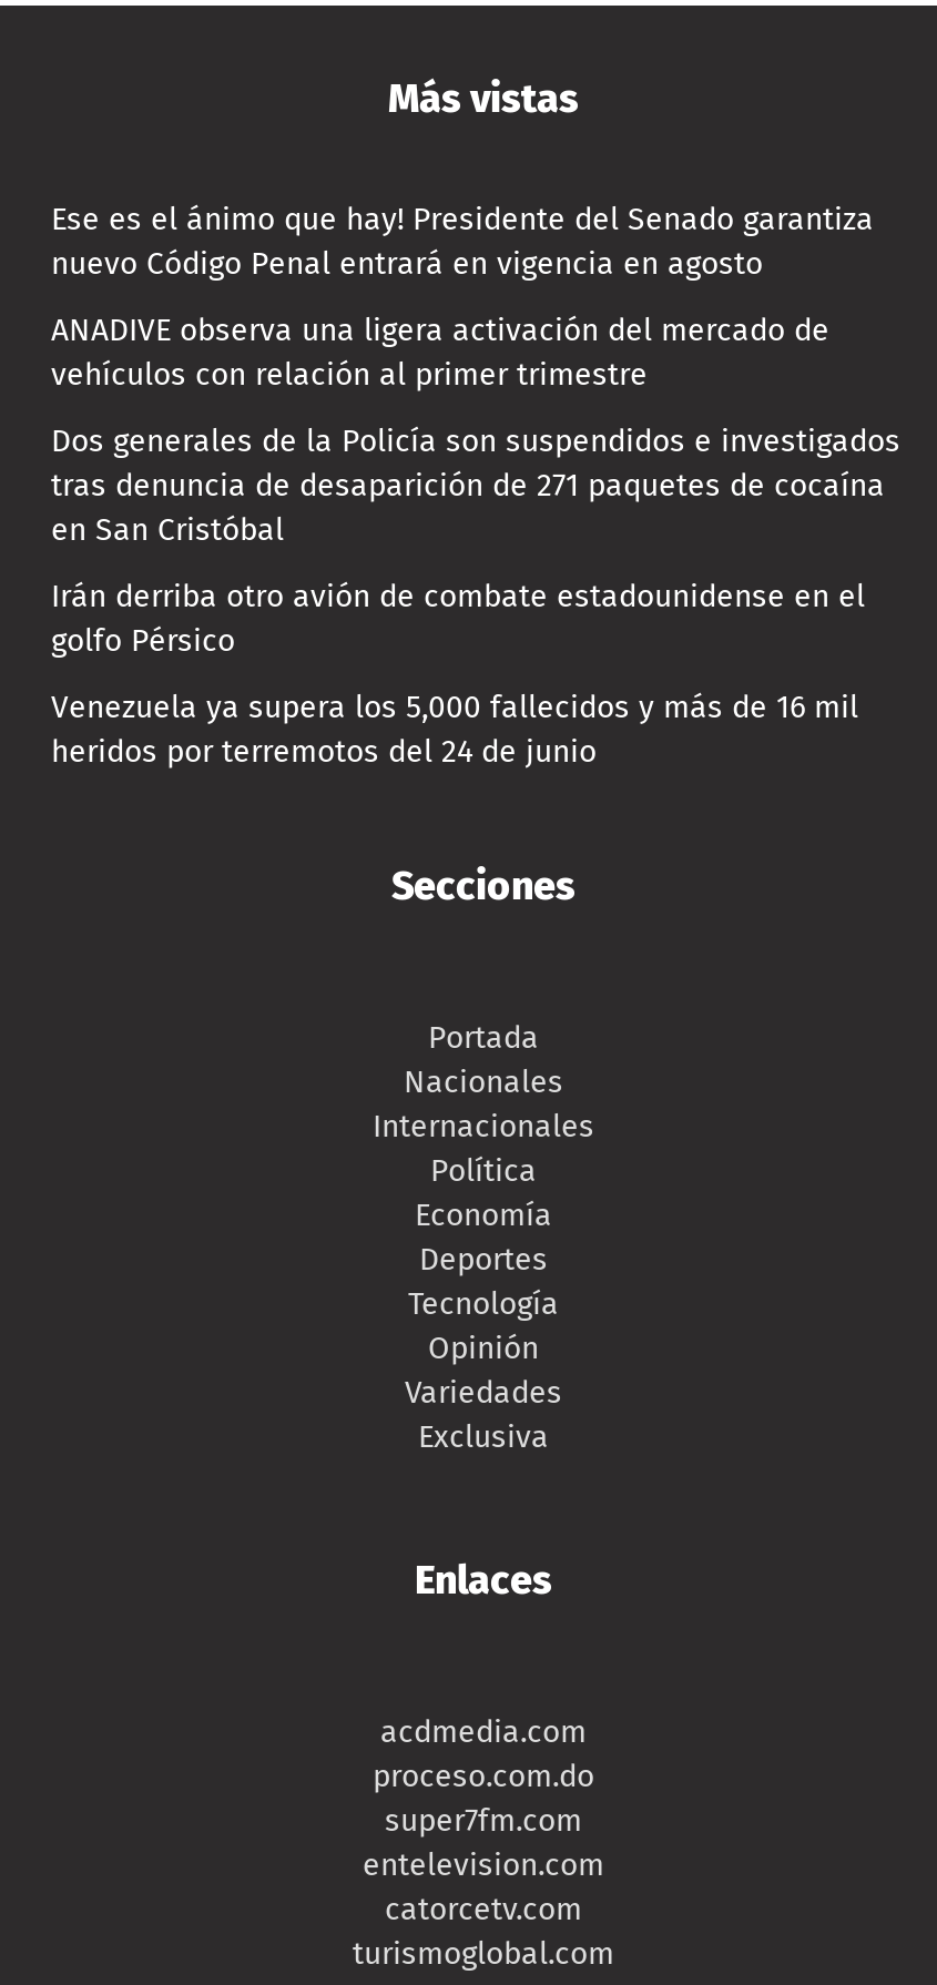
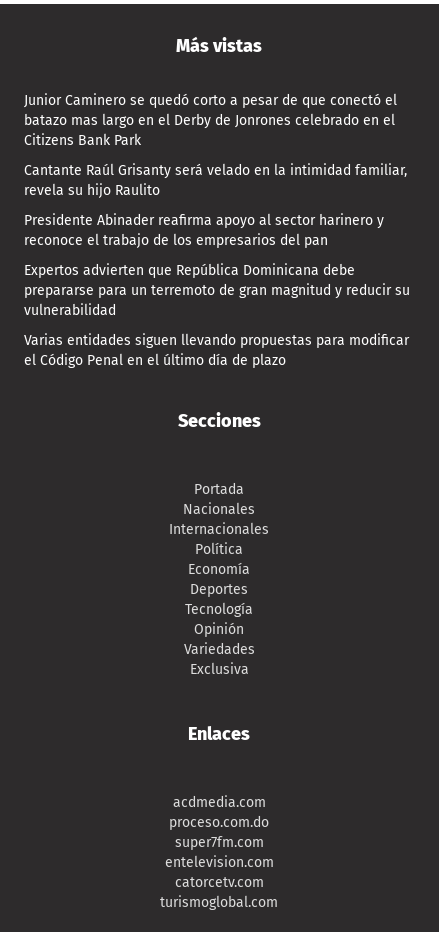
[51,202,874,284] Ese es el ánimo que hay! Presidente del Senado garantiza | nuevo Código Penal entrará en vigencia en agosto -> [24,92,397,149] Junior Caminero se quedó corto a pesar de que conectó el | batazo mas largo en el Derby de Jonrones celebrado en el | Citizens Bank Park
[51,312,829,395] ANADIVE observa una ligera activación del mercado de | vehículos con relación al primer trimestre -> [24,162,407,199] Cantante Raúl Grisanty será velado en la intimidad familiar, | revela su hijo Raulito
[51,423,900,550] Dos generales de la Policía son suspendidos e investigados | tras denuncia de desaparición de 271 paquetes de cocaína | en San Cristóbal -> [24,212,384,249] Presidente Abinader reafirma apoyo al sector harinero y | reconoce el trabajo de los empresarios del pan
[51,579,865,661] Irán derriba otro avión de combate estadounidense en el | golfo Pérsico -> [24,262,410,319] Expertos advierten que República Dominicana debe | prepararse para un terremoto de gran magnitud y reducir su | vulnerabilidad
[51,690,858,772] Venezuela ya supera los 5,000 fallecidos y más de 16 mil | heridos por terremotos del 24 de junio -> [24,332,409,369] Varias entidades siguen llevando propuestas para modificar | el Código Penal en el último día de plazo

